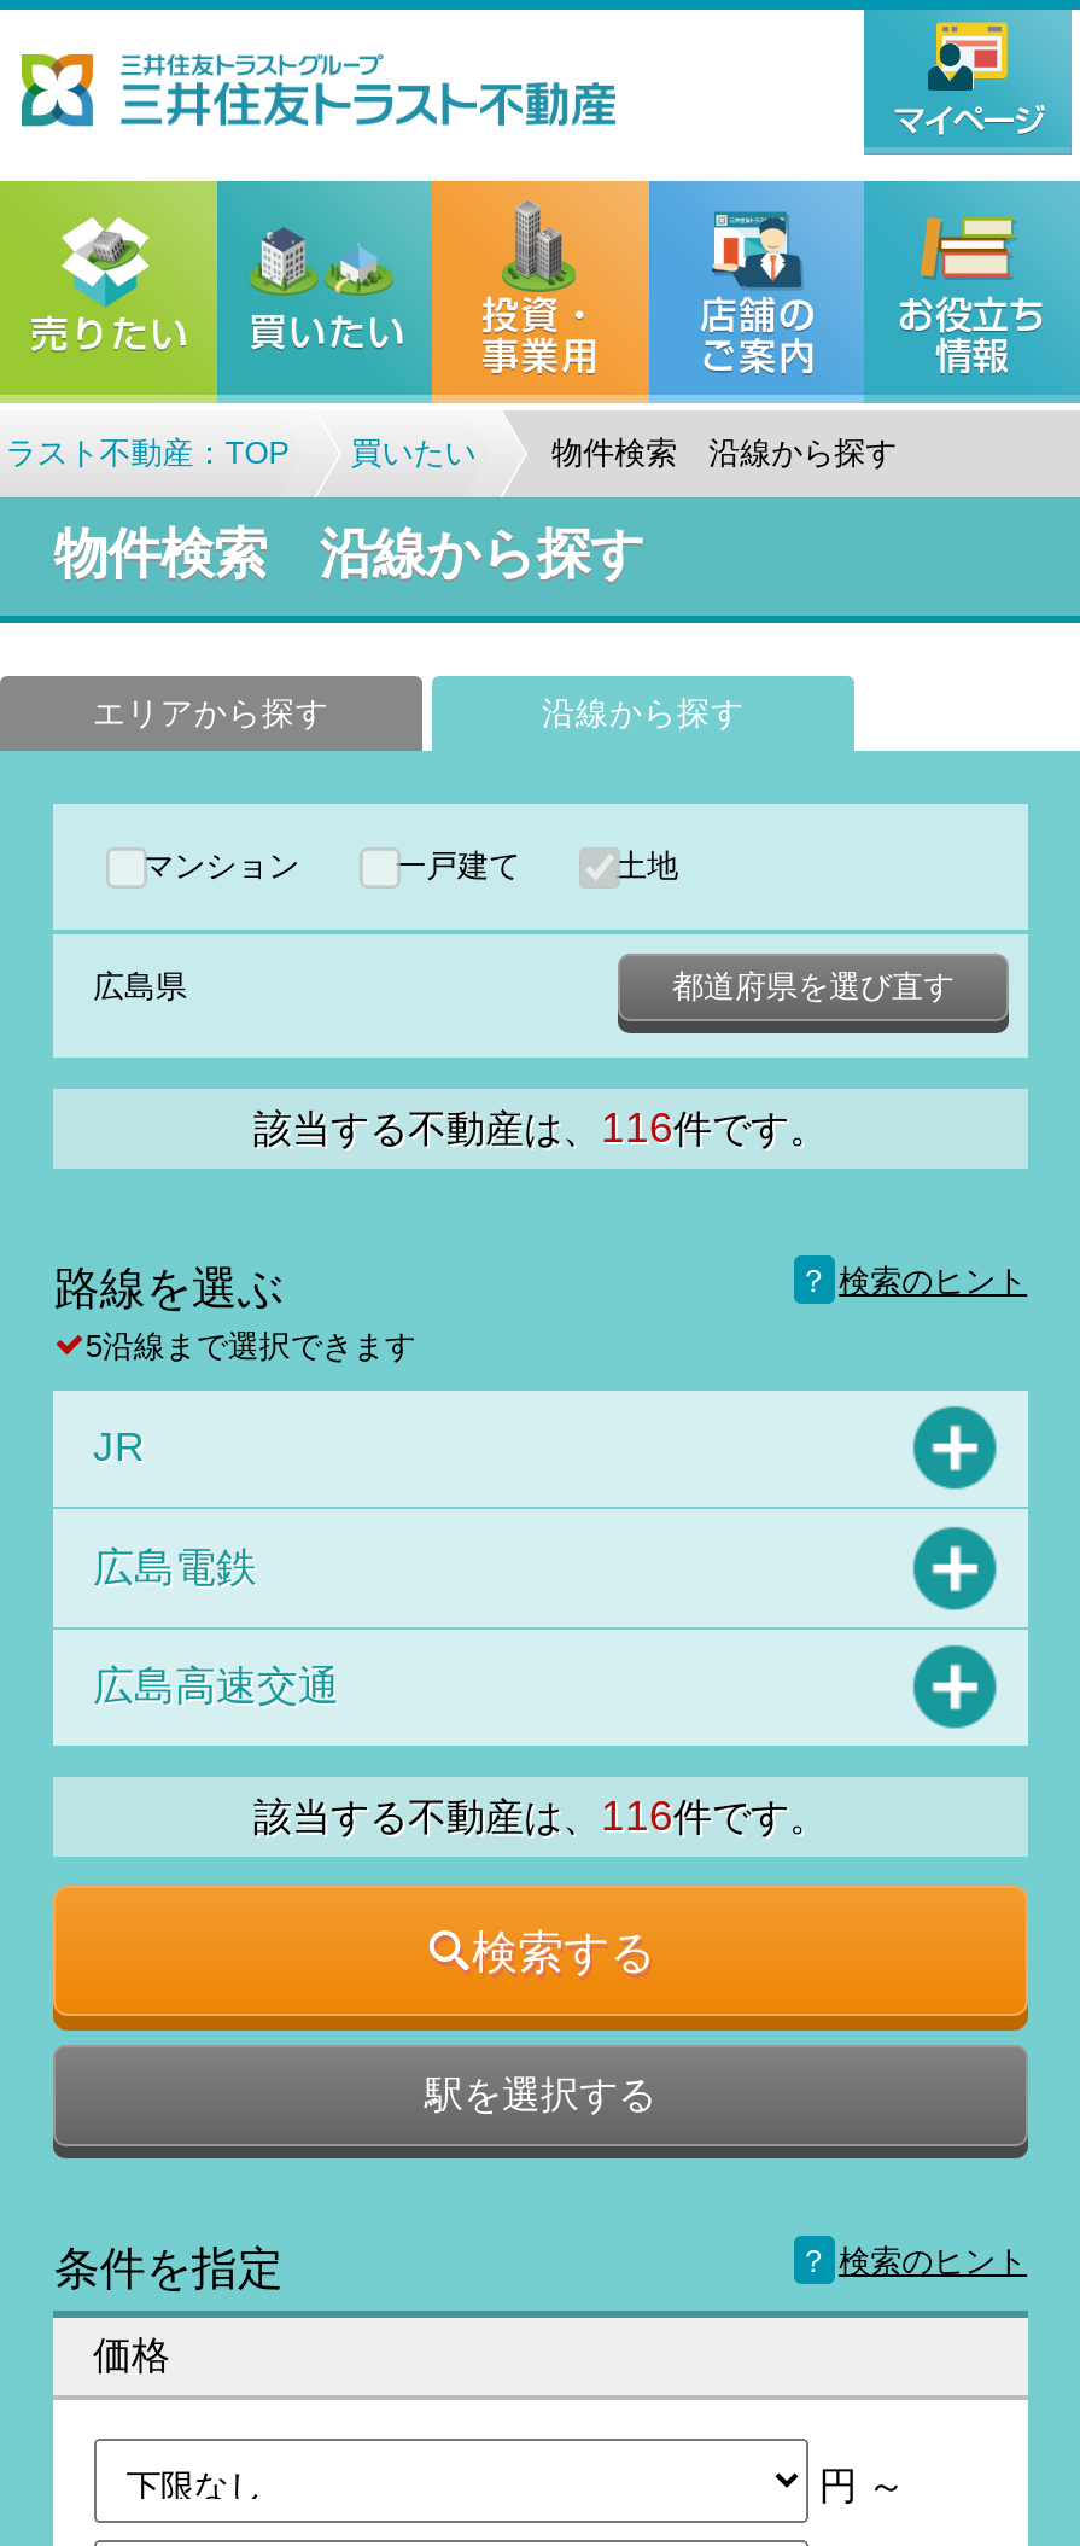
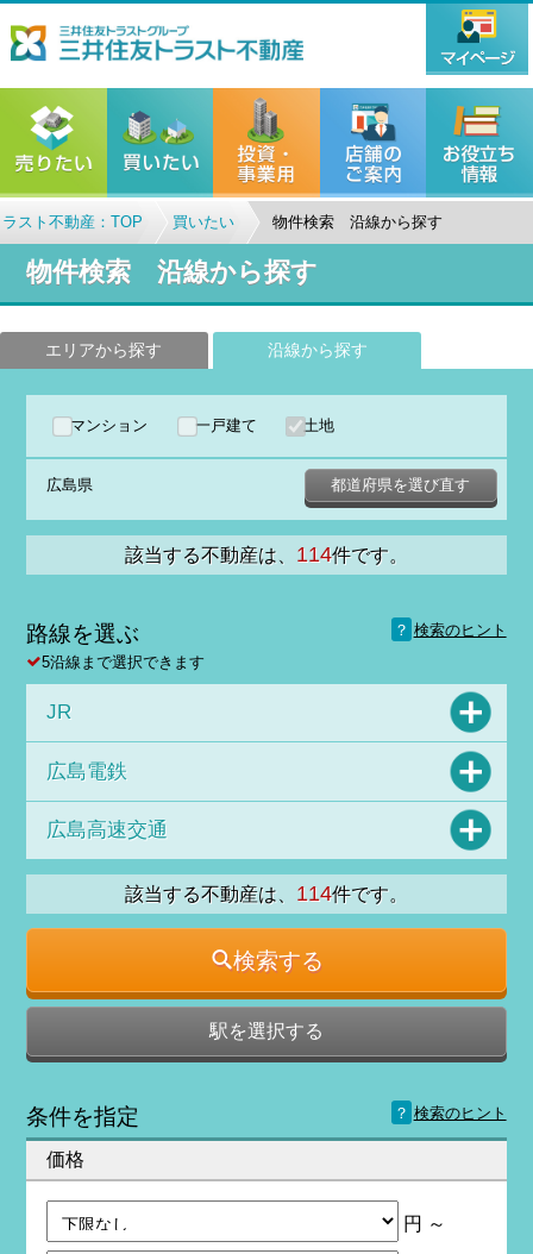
[253,1102,828,1151] 該当する不動産は、116件です。 -> [125,542,408,566] 該当する不動産は、114件です。
[253,1791,828,1840] 該当する不動産は、116件です。 -> [125,882,408,905] 該当する不動産は、114件です。

